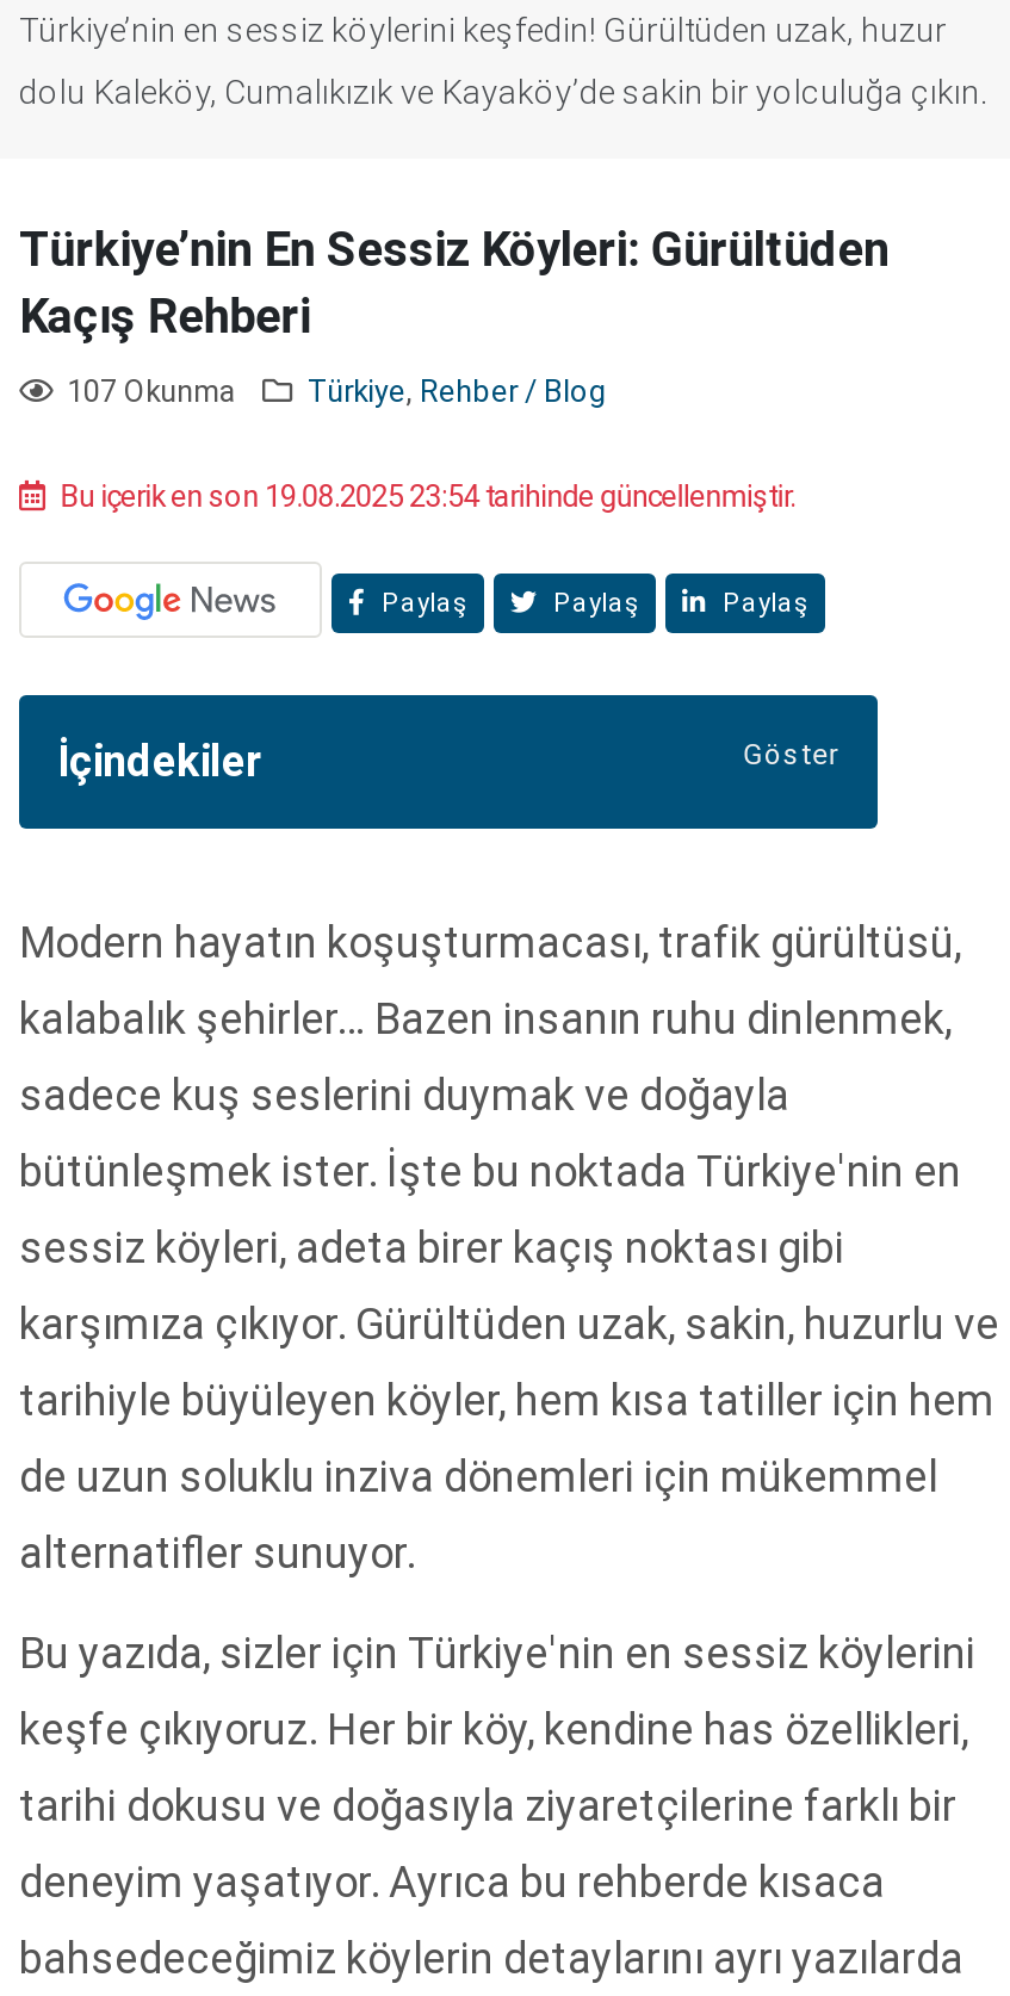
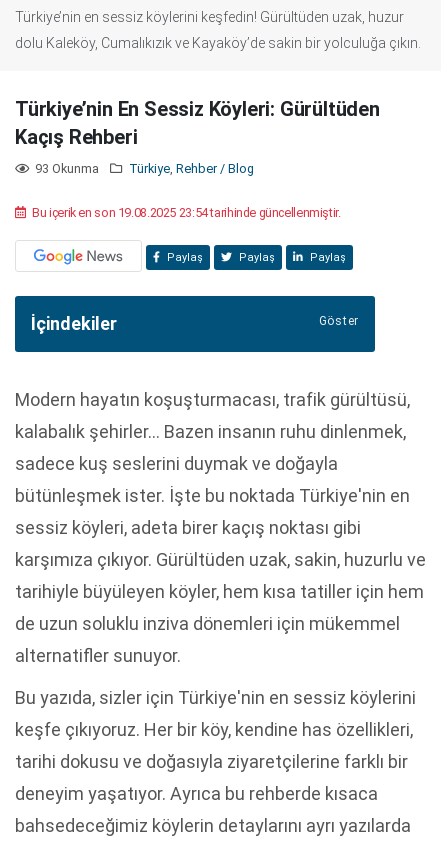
[60,373,606,409] 107 Okunma Türkiye, Rehber / Blog -> [32,161,254,176] 93 Okunma Türkiye, Rehber / Blog

